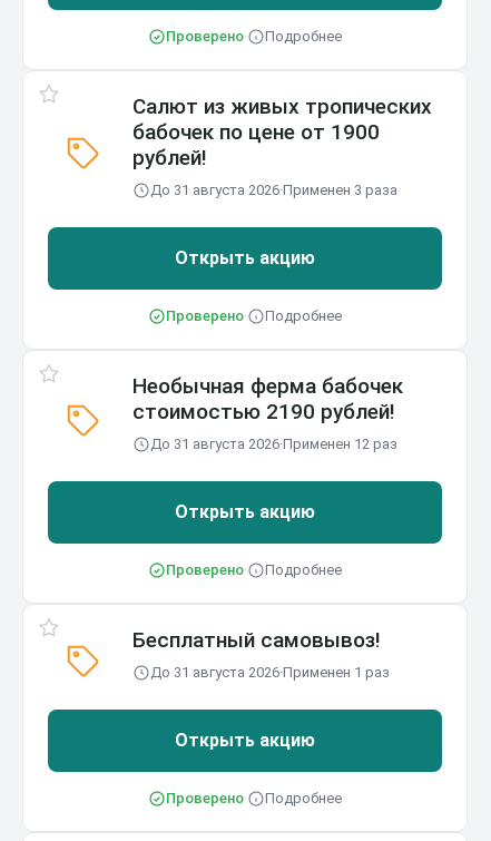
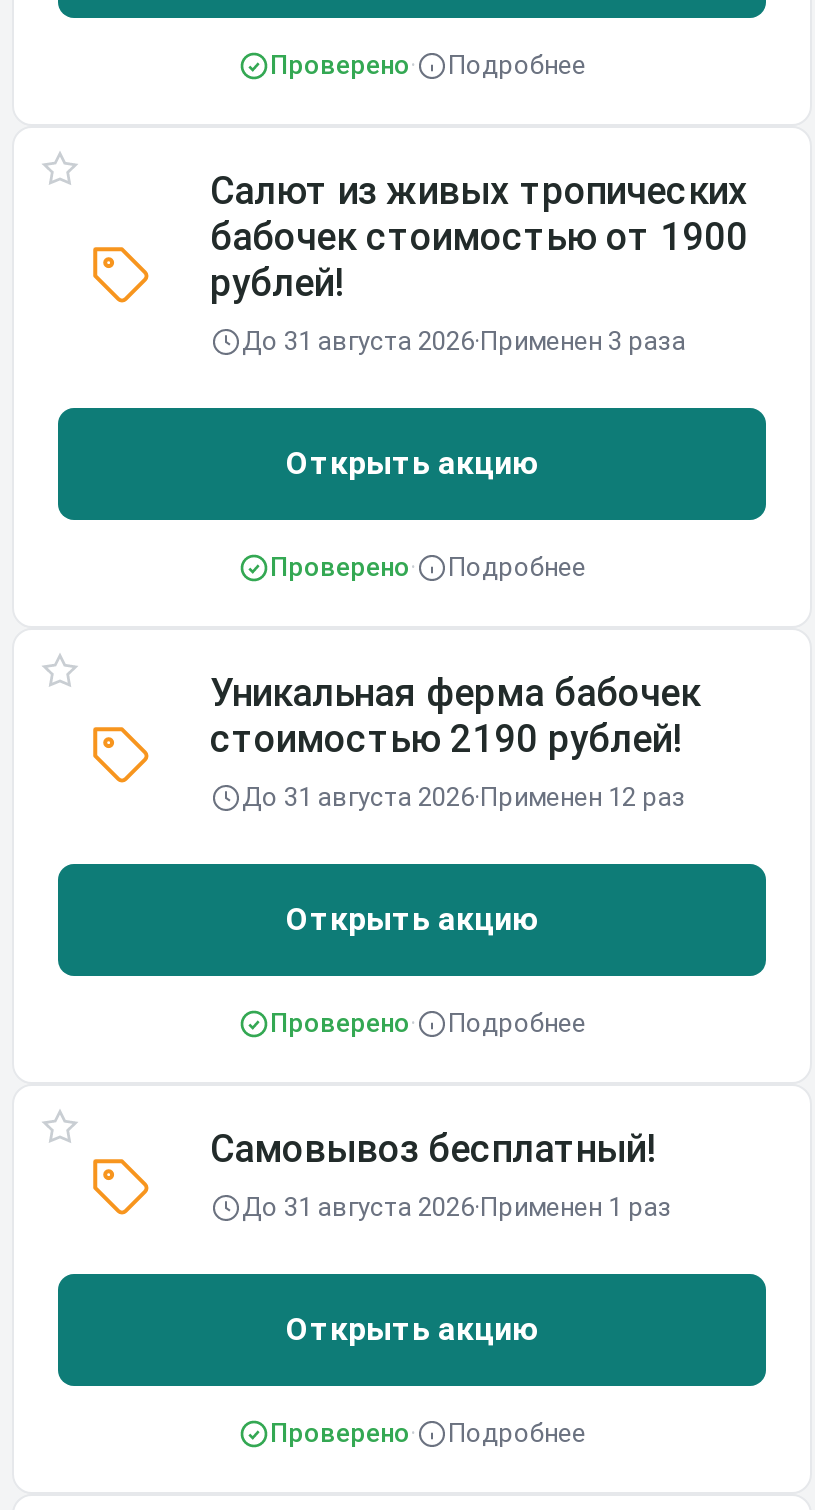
[132,119,380,145] бабочек по цене от 1900 -> [210,214,748,260] бабочек стоимостью от 1900
[132,373,403,399] Необычная ферма бабочек -> [210,670,700,716] Уникальная ферма бабочек
[132,627,381,653] Бесплатный самовывоз! -> [210,1126,656,1172] Самовывоз бесплатный!

